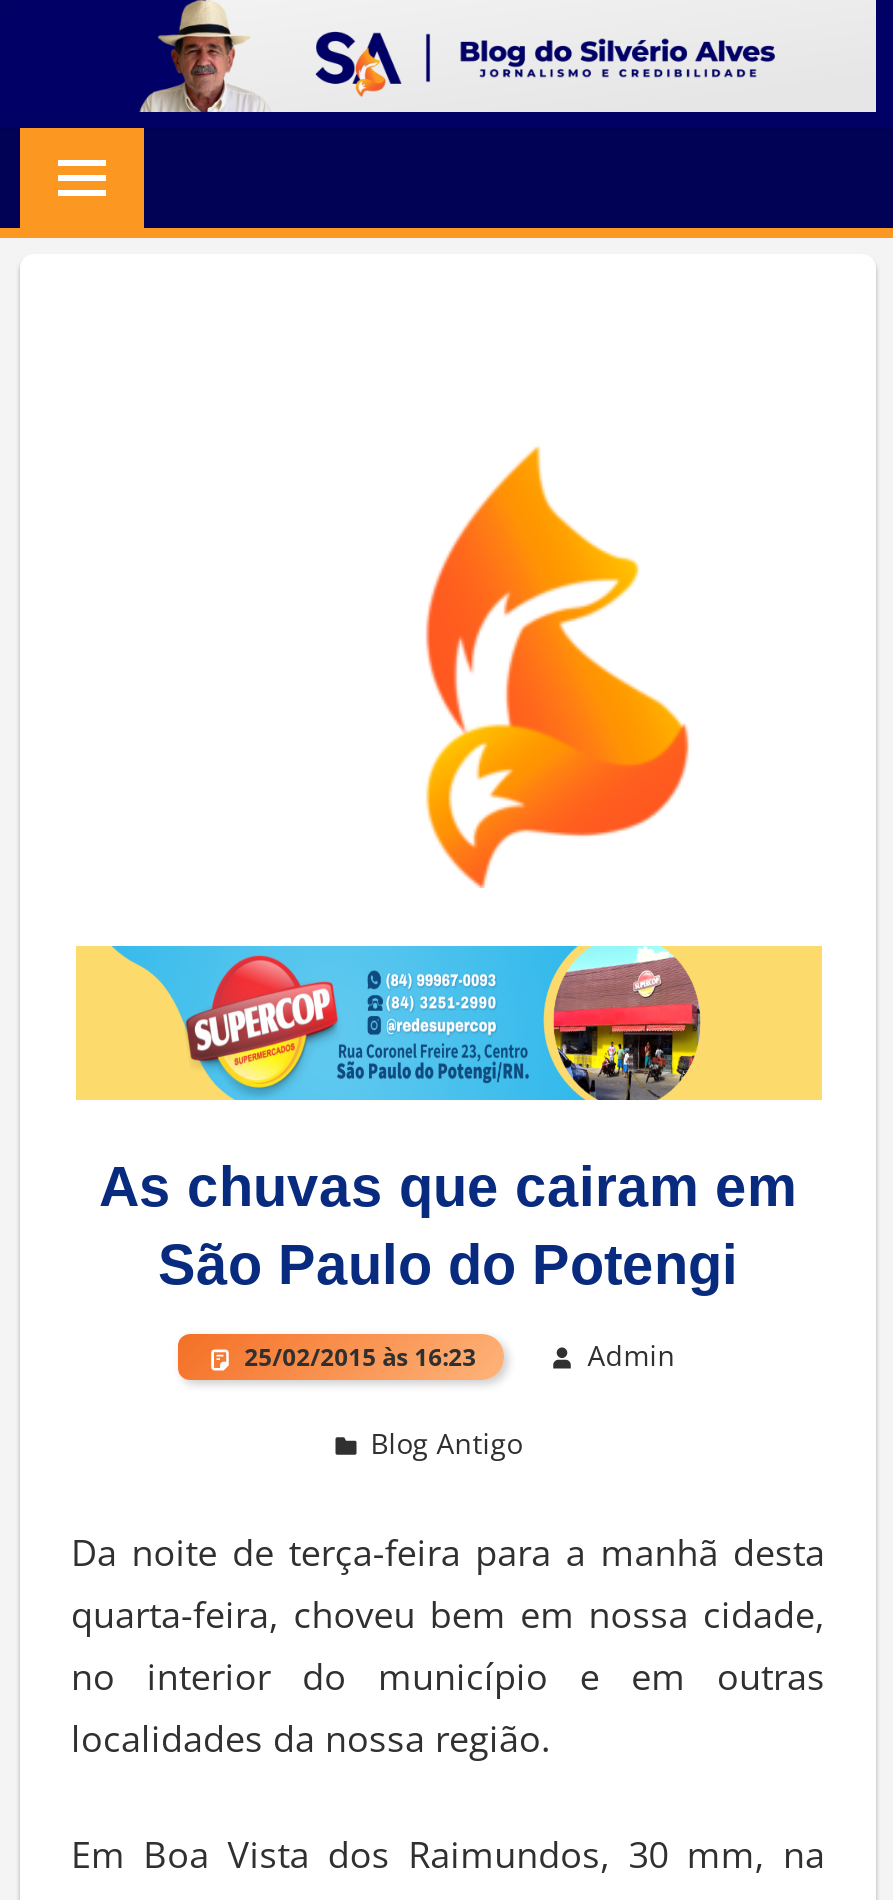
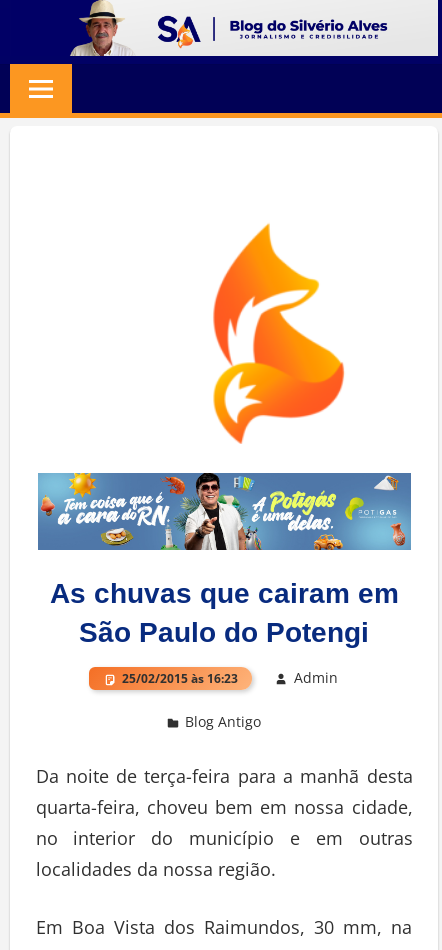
[74,944,824,1102] [image] -> [37,472,412,551] [image]

